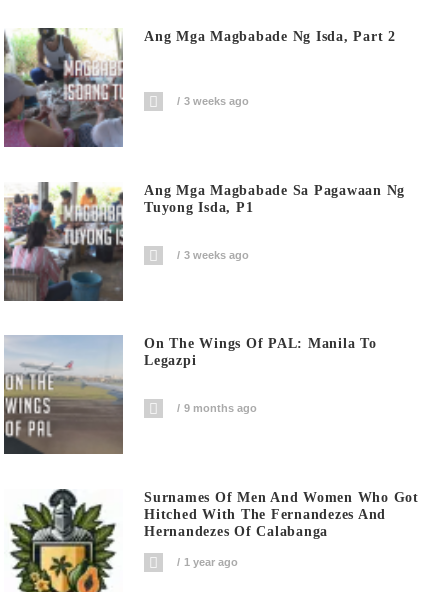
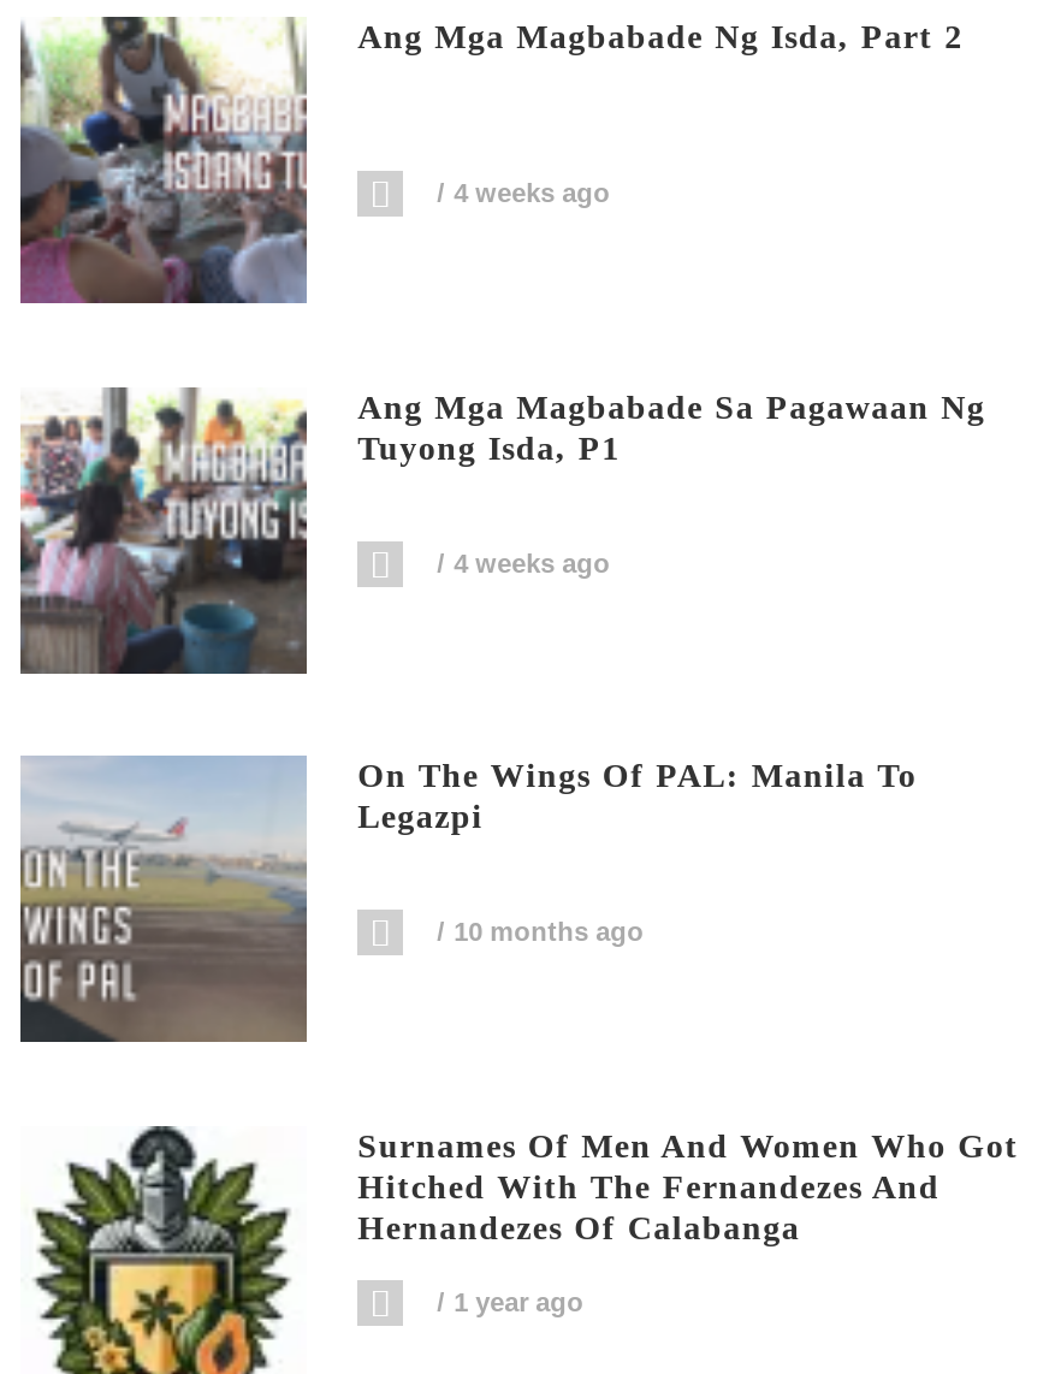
[184,95,249,107] 3 weeks ago -> [454,179,610,208] 4 weeks ago
[184,249,249,261] 3 weeks ago -> [454,548,610,577] 4 weeks ago
[184,402,257,414] 9 months ago -> [454,918,644,947] 10 months ago

